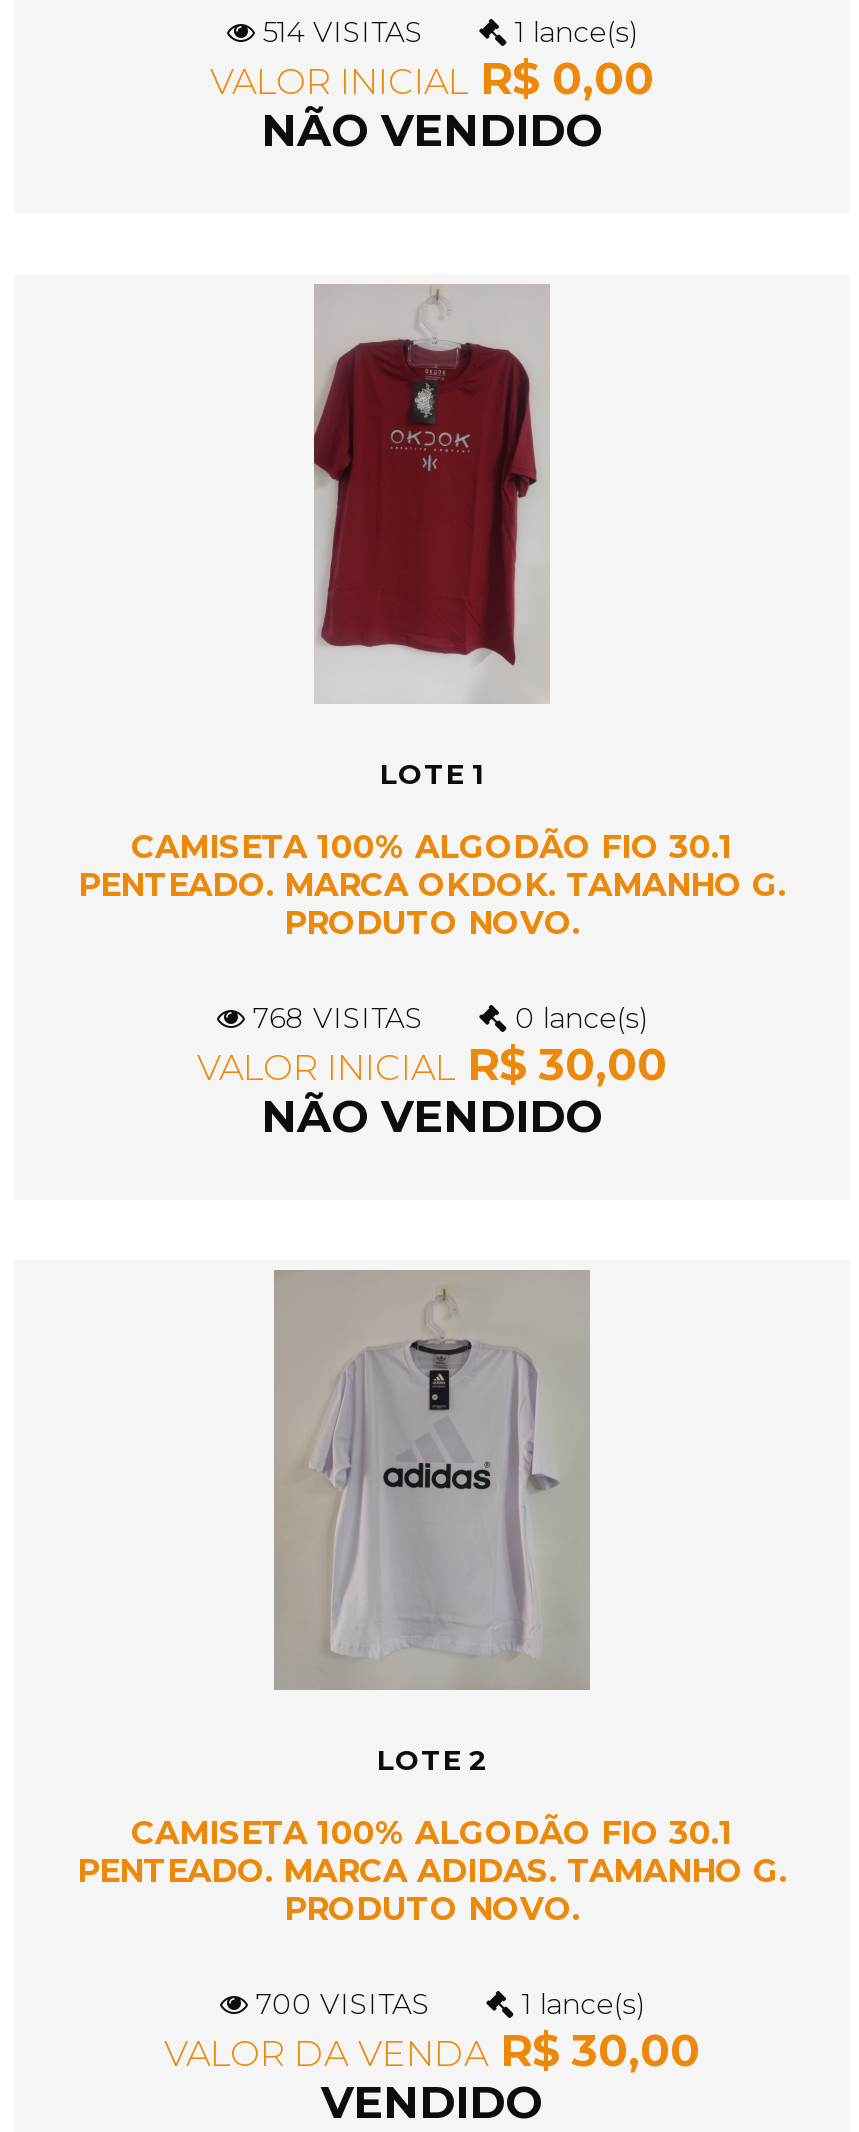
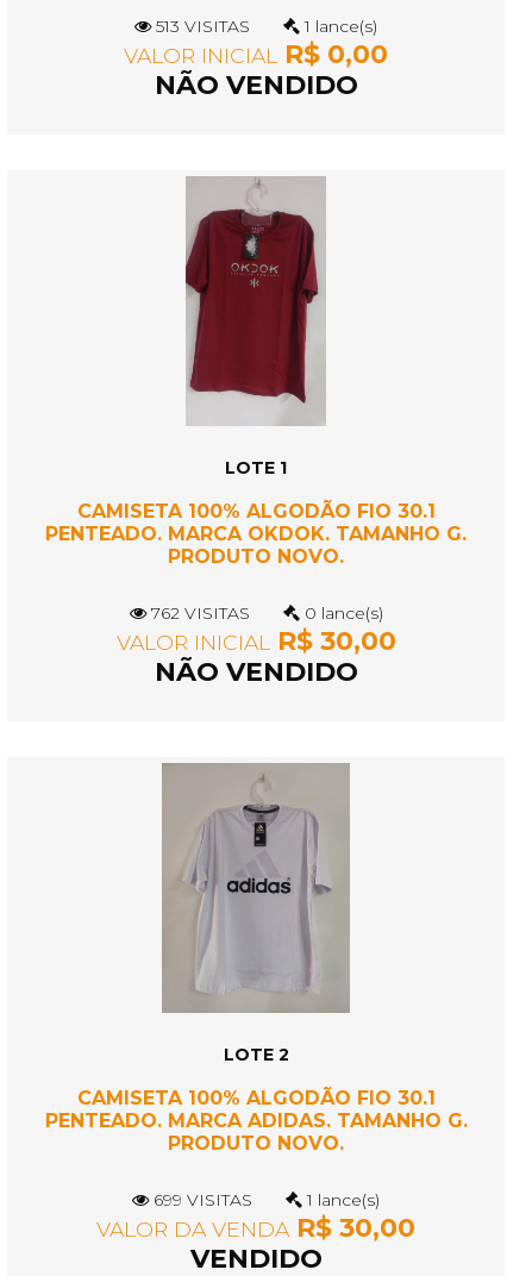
[255,14,423,50] 514 VISITAS -> [151,15,250,37] 513 VISITAS
[245,1000,423,1036] 768 VISITAS -> [146,602,249,624] 762 VISITAS
[248,1986,430,2022] 700 VISITAS -> [149,1189,252,1211] 699 VISITAS

